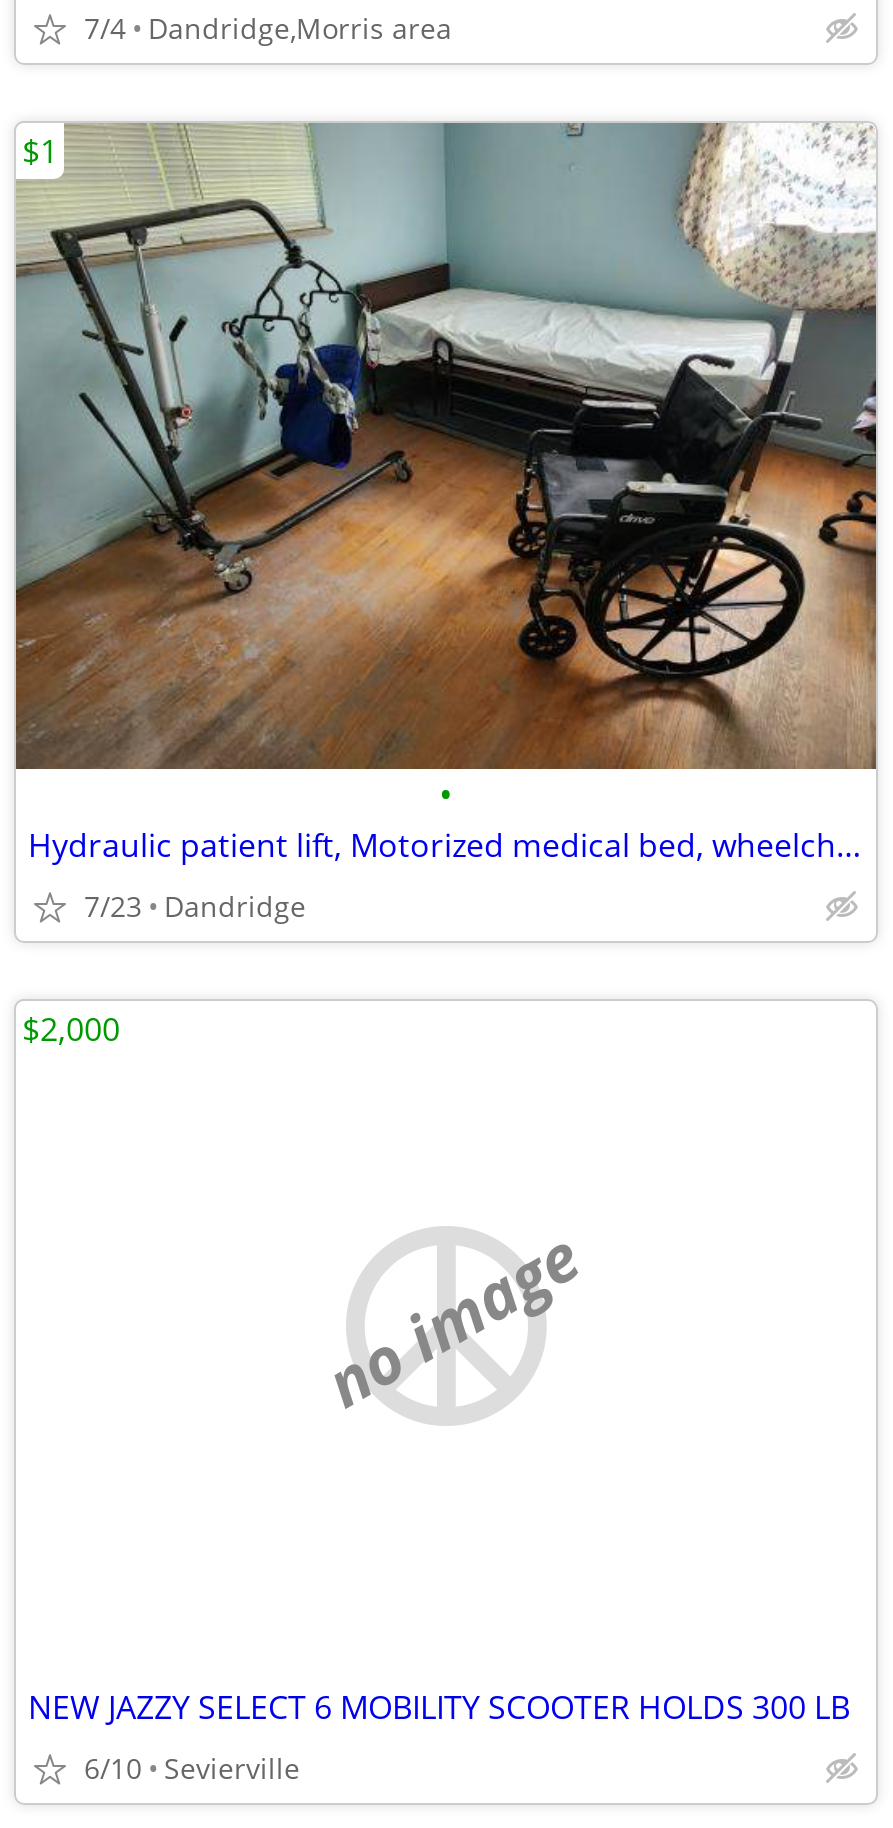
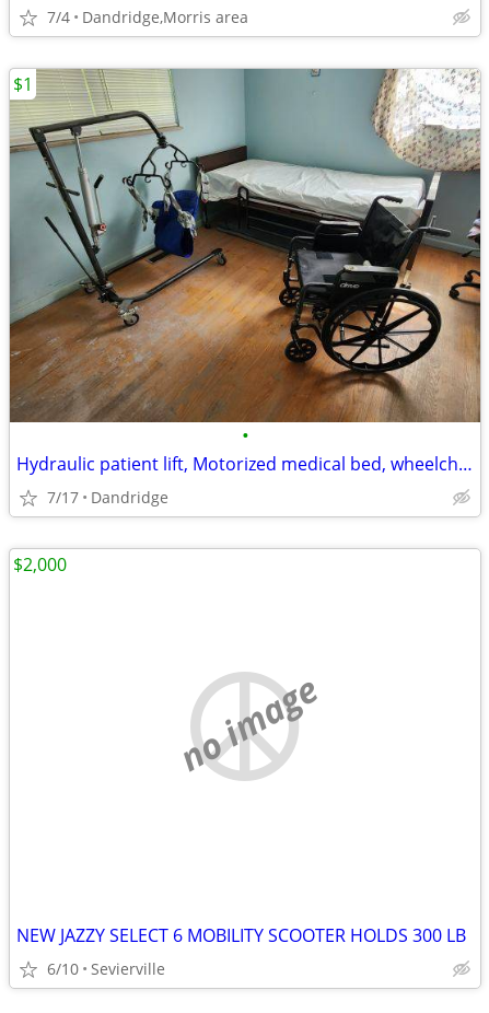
[84,887,306,925] 7/23 Dandridge -> [47,487,168,508] 7/17 Dandridge

